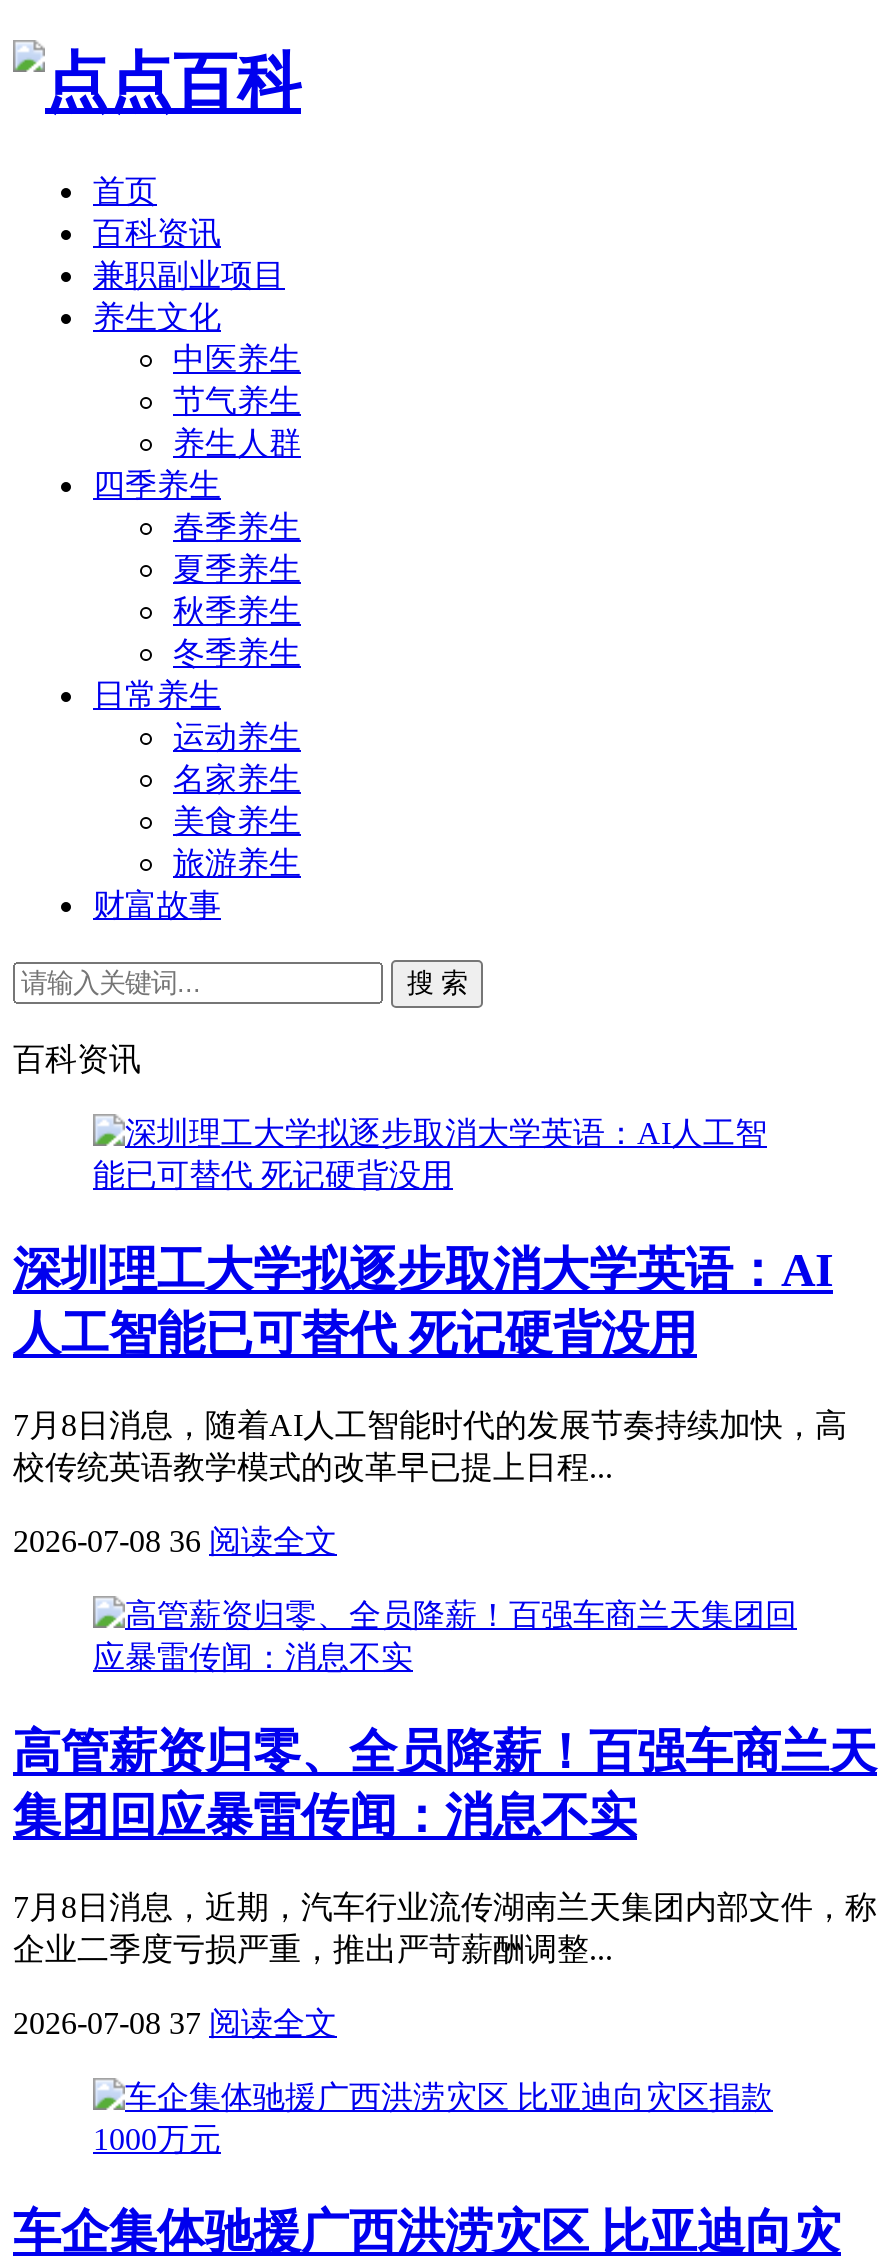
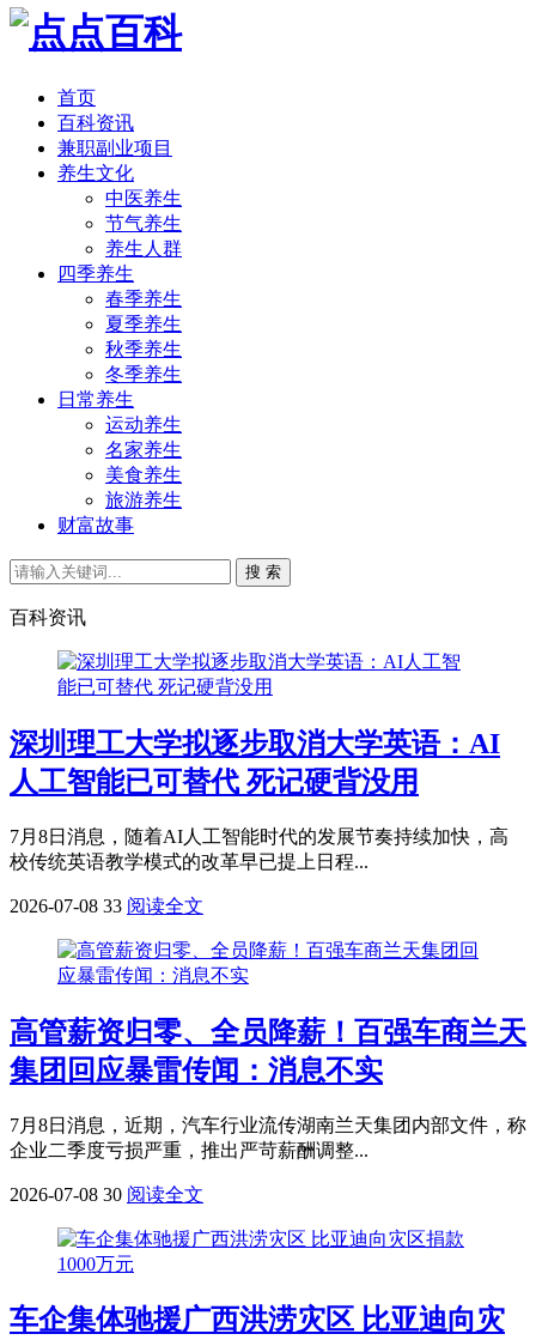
[13,1523,337,1557] 2026-07-08 36 阅读全文 -> [10,895,203,916] 2026-07-08 33 阅读全文
[13,2005,337,2039] 2026-07-08 37 阅读全文 -> [10,1184,203,1204] 2026-07-08 30 阅读全文

